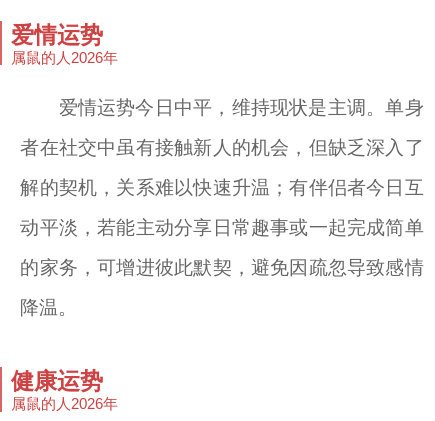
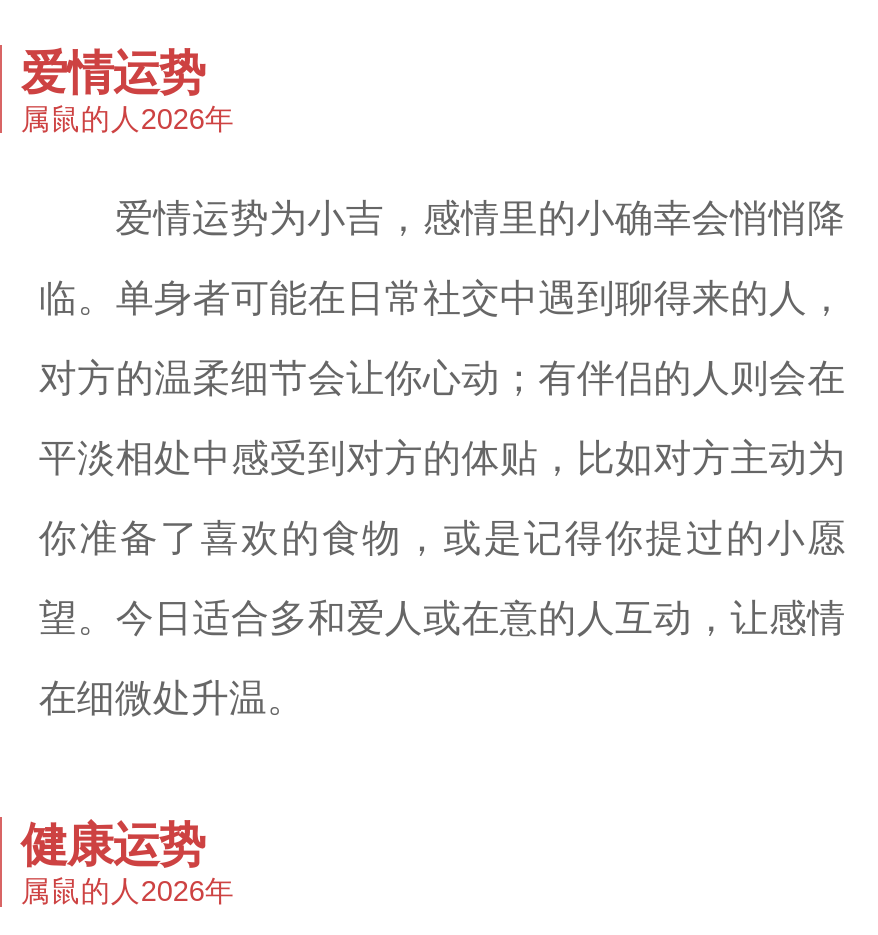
[20,97,424,318] 爱情运势今日中平，维持现状是主调。单身 | 者在社交中虽有接触新人的机会，但缺乏深入了 | 解的契机，关系难以快速升温；有伴侣者今日互 | 动平淡，若能主动分享日常趣事或一起完成简单 | 的家务，可增进彼此默契，避免因疏忽导致感情 | 降温。 -> [39,197,845,719] 爱情运势为小吉，感情里的小确幸会悄悄降 | 临。单身者可能在日常社交中遇到聊得来的人， | 对方的温柔细节会让你心动；有伴侣的人则会在 | 平淡相处中感受到对方的体贴，比如对方主动为 | 你准备了喜欢的食物，或是记得你提过的小愿 | 望。今日适合多和爱人或在意的人互动，让感情 | 在细微处升温。

